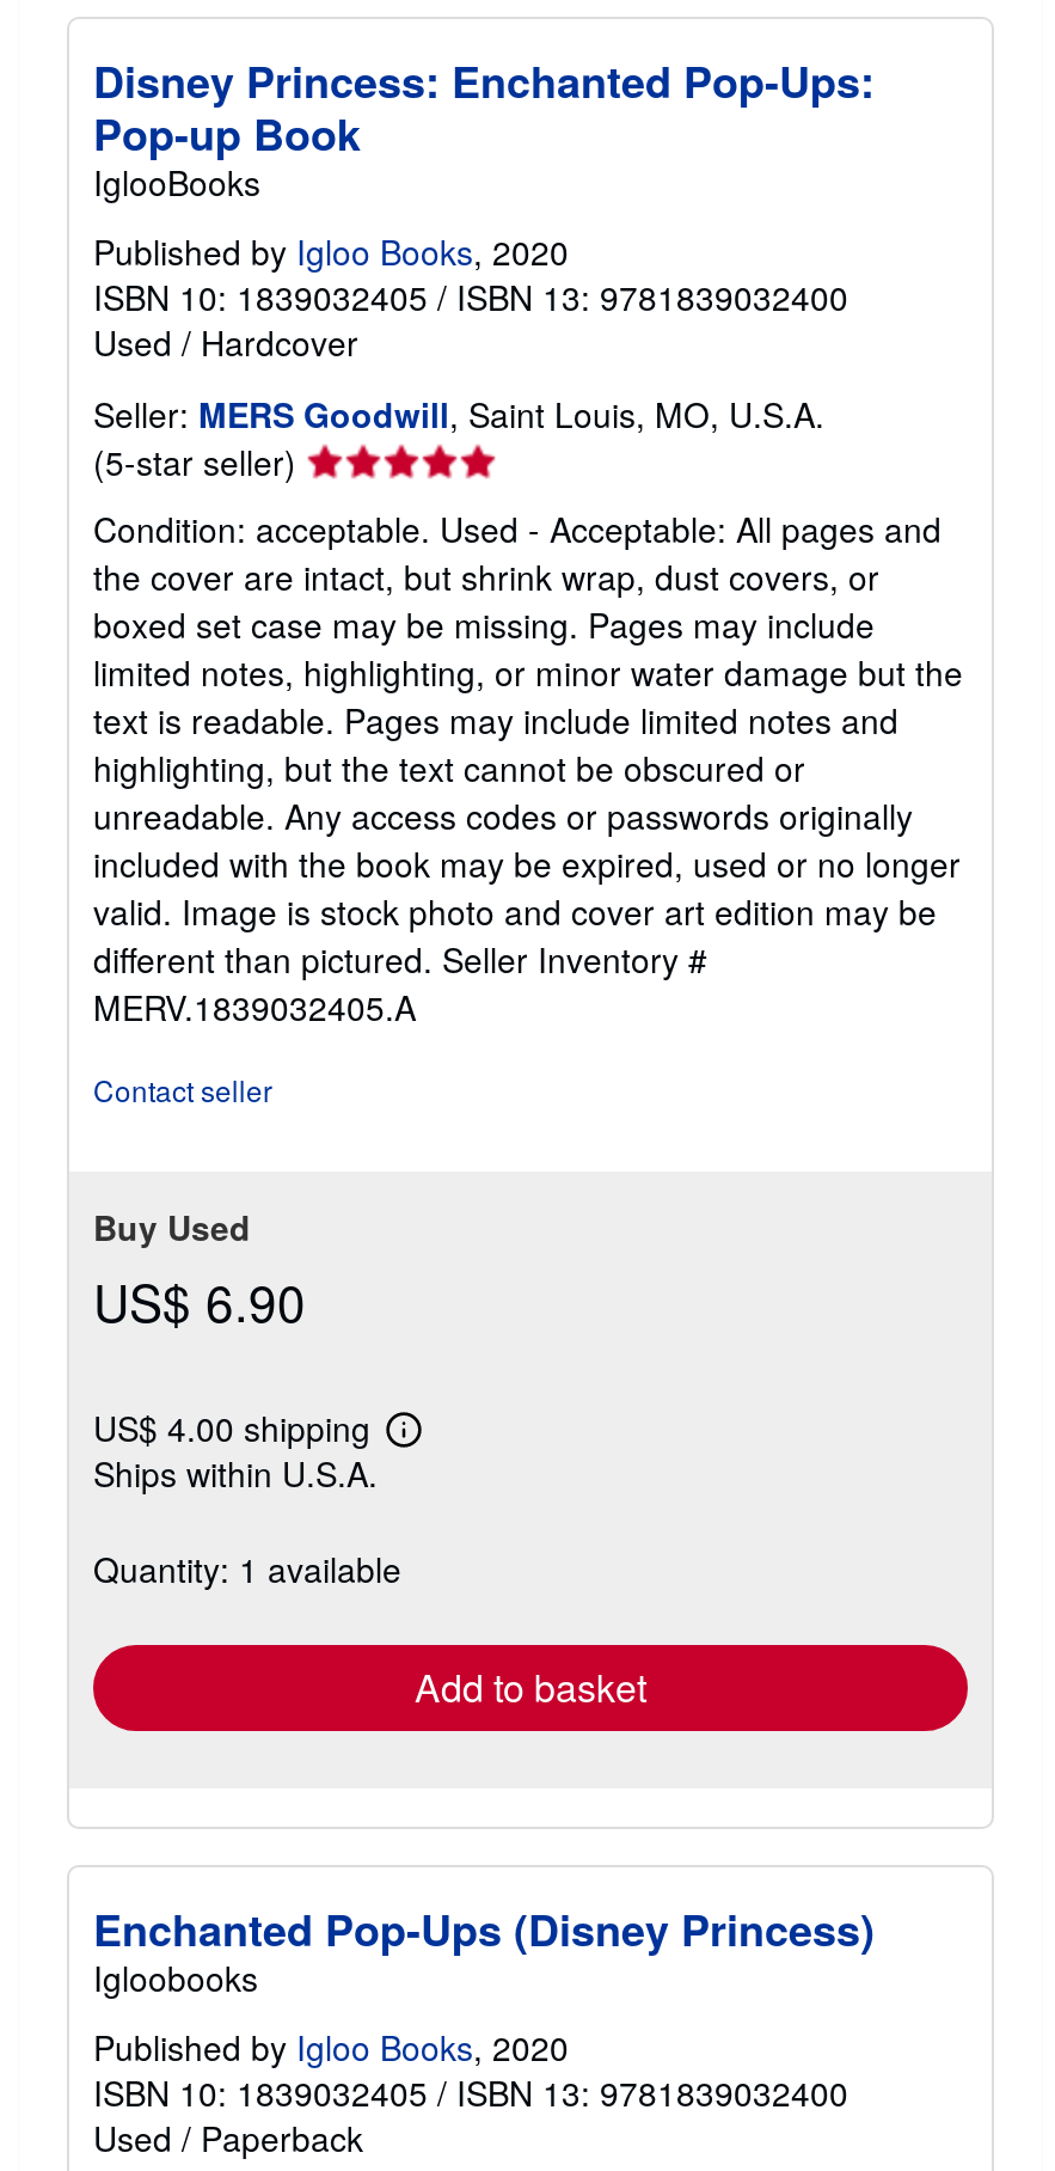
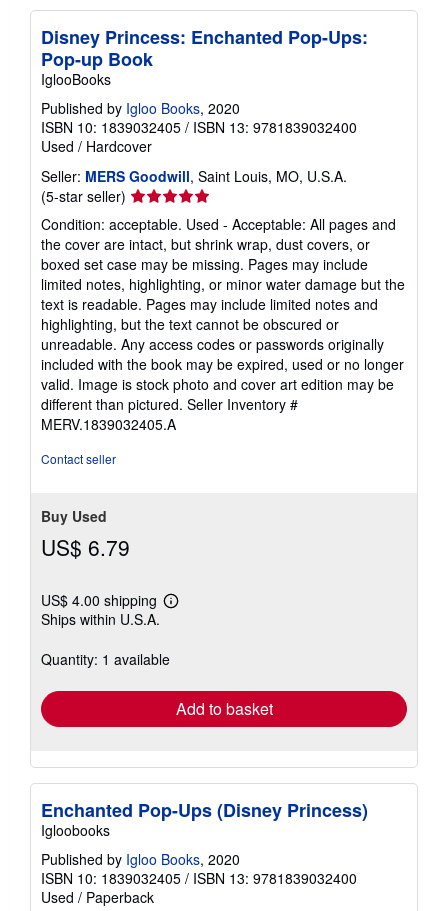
[93,1265,306,1337] US$ 6.90 -> [41,532,130,562] US$ 6.79

